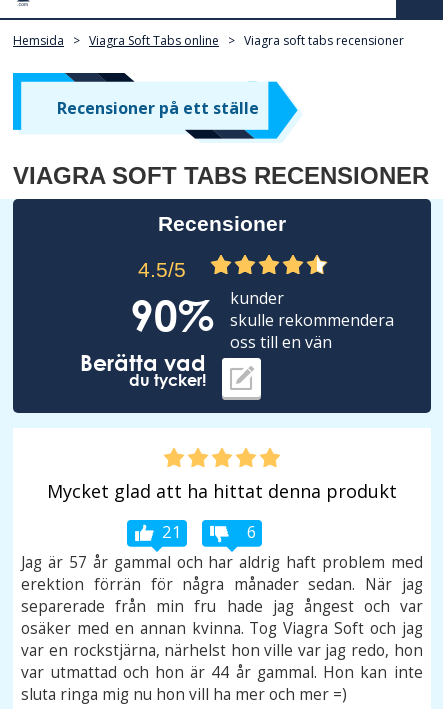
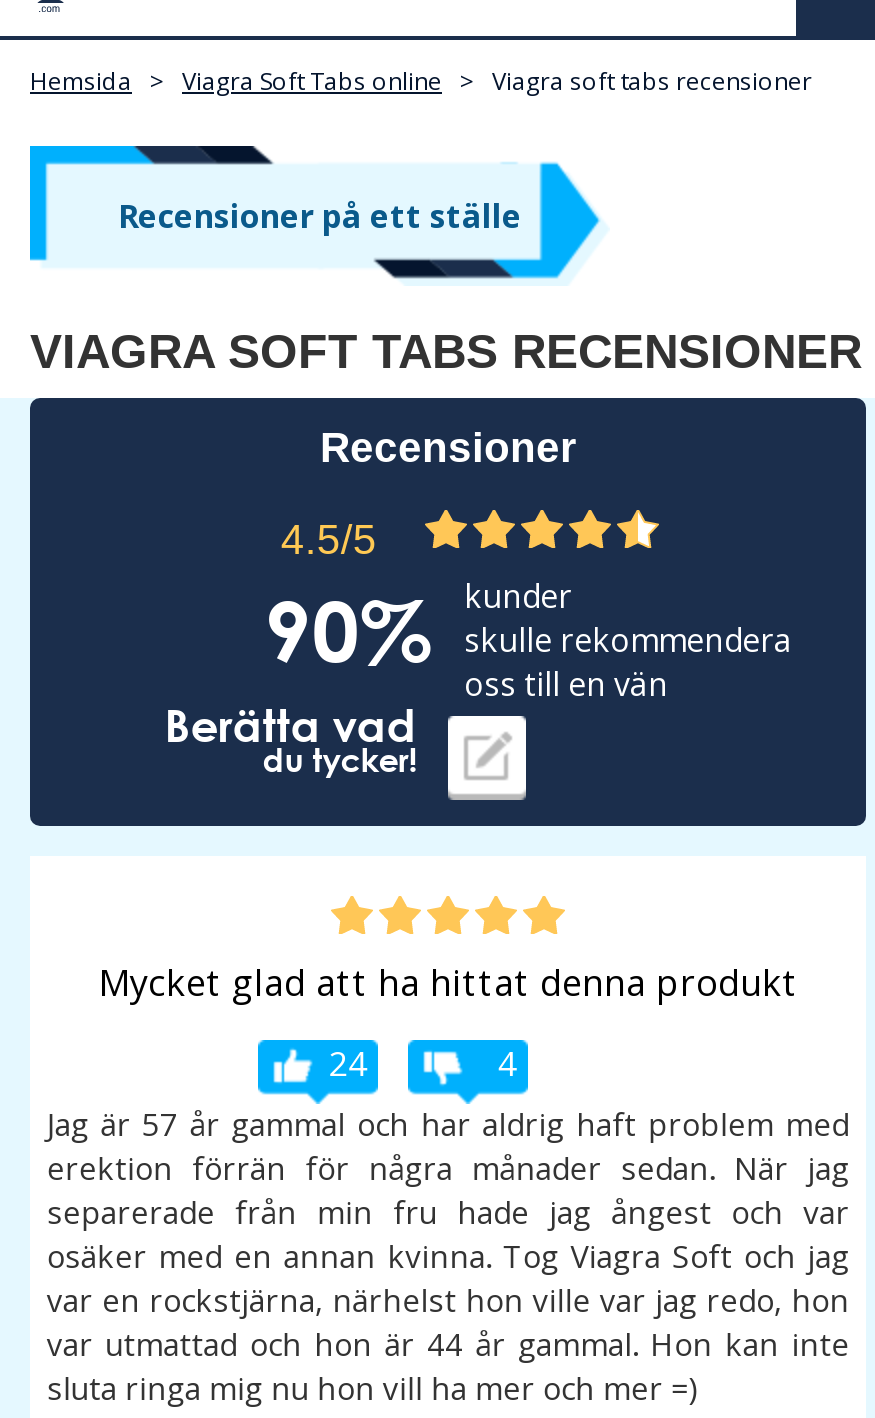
[162,520,182,543] 21 -> [328,1040,368,1086] 24
[247,520,257,543] 6 -> [498,1040,518,1086] 4

